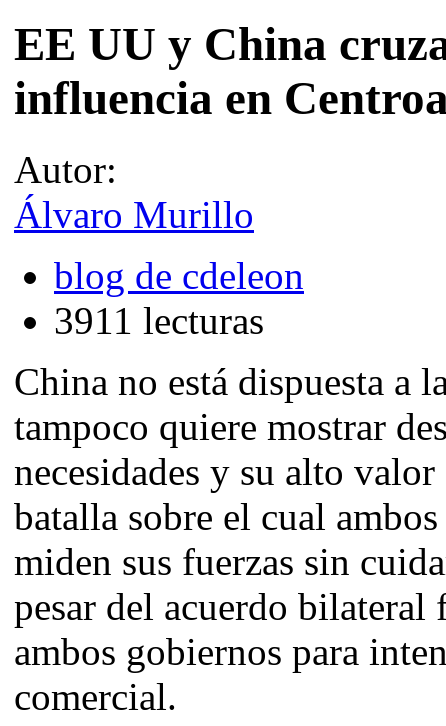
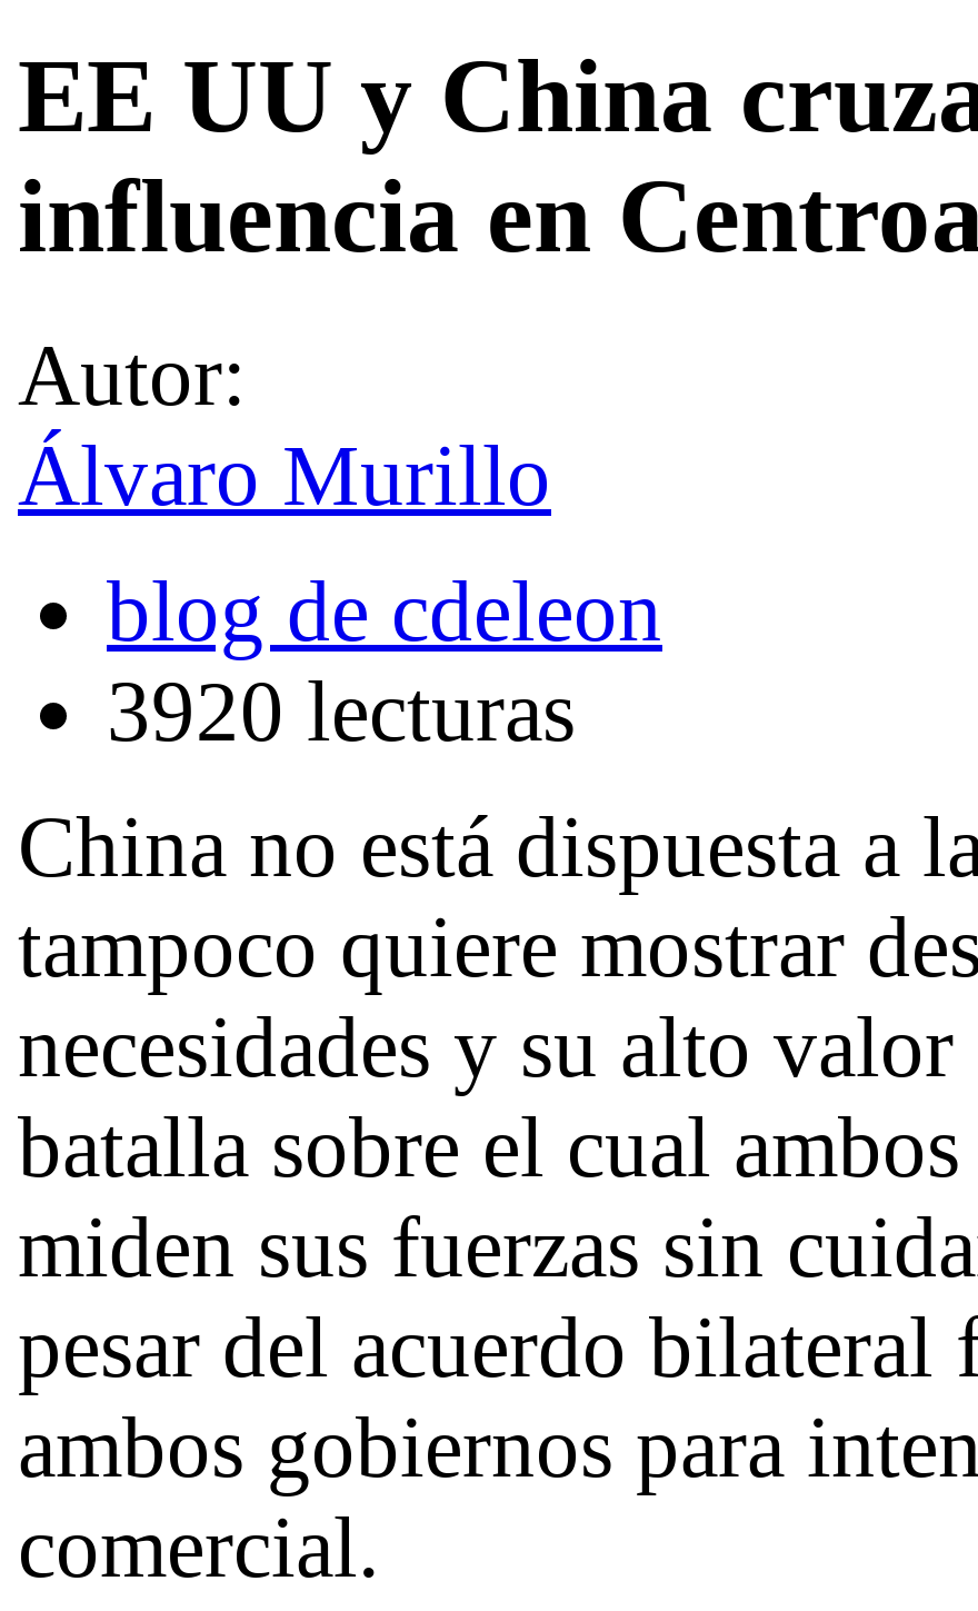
[54,299,264,342] 3911 lecturas -> [107,662,576,758] 3920 lecturas

